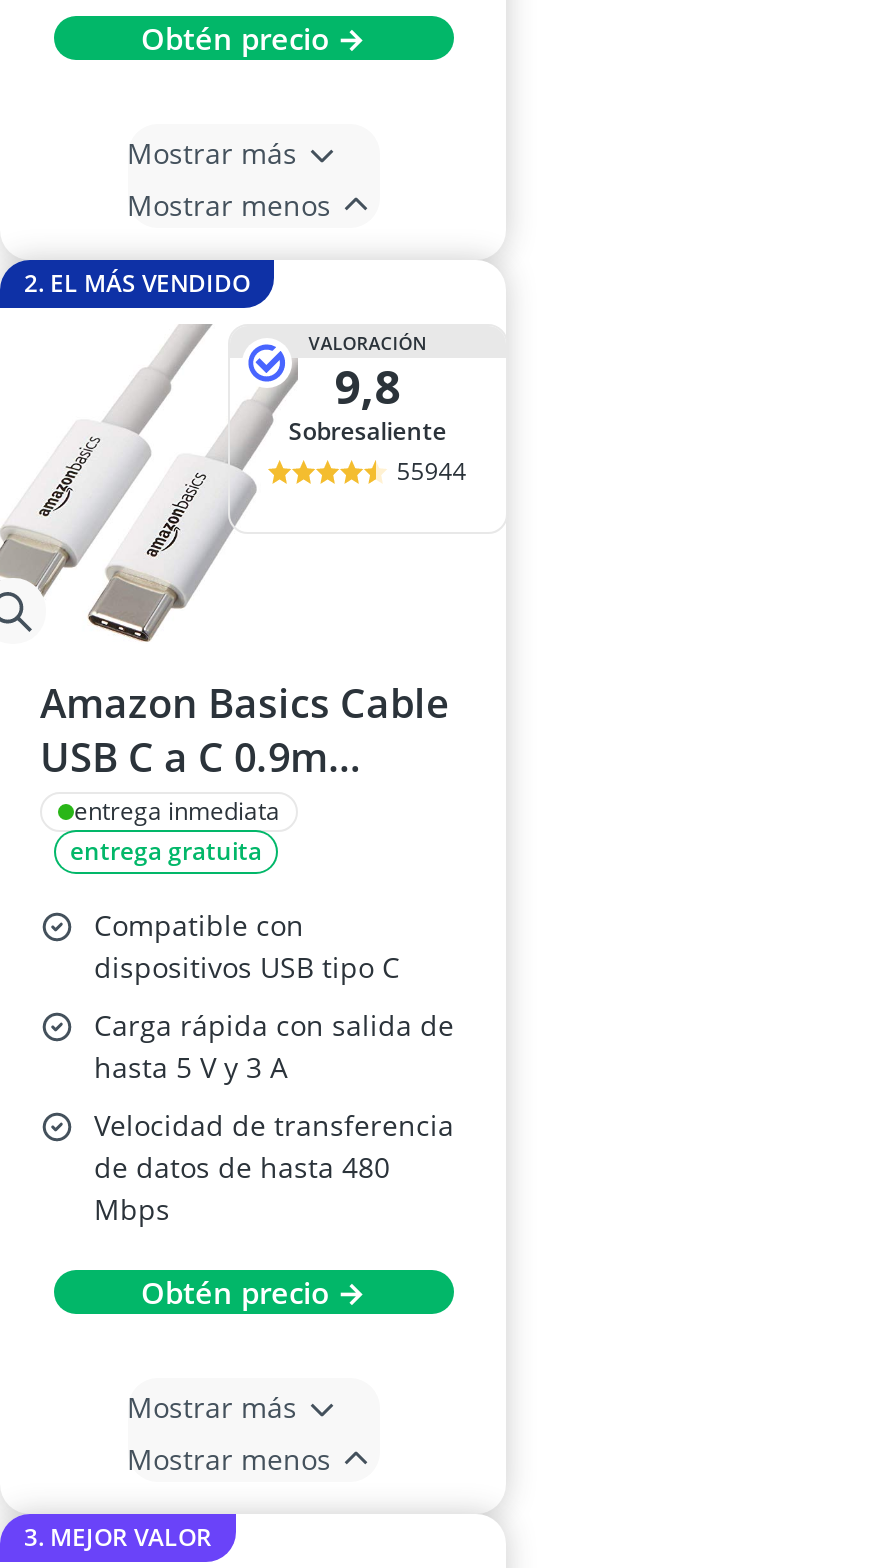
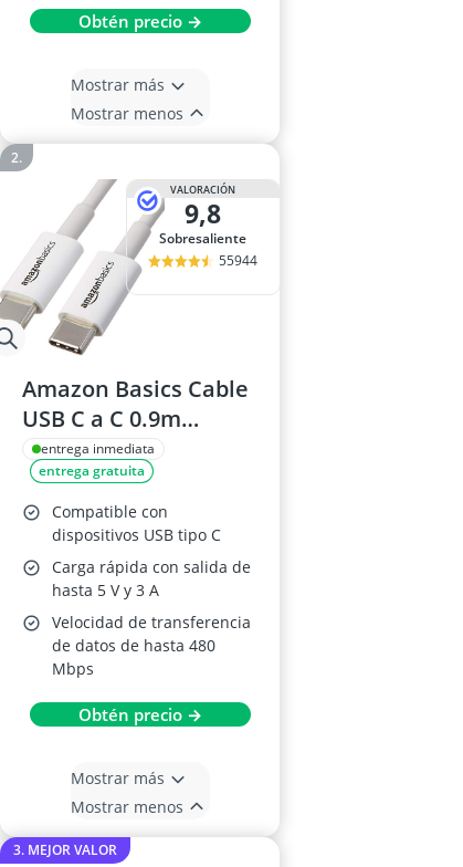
[24,266,250,300] 2. EL MÁS VENDIDO -> none

